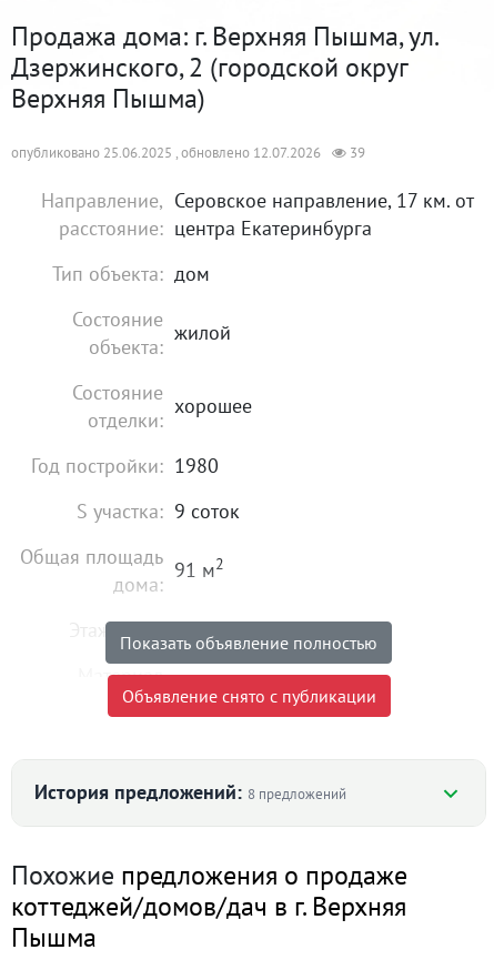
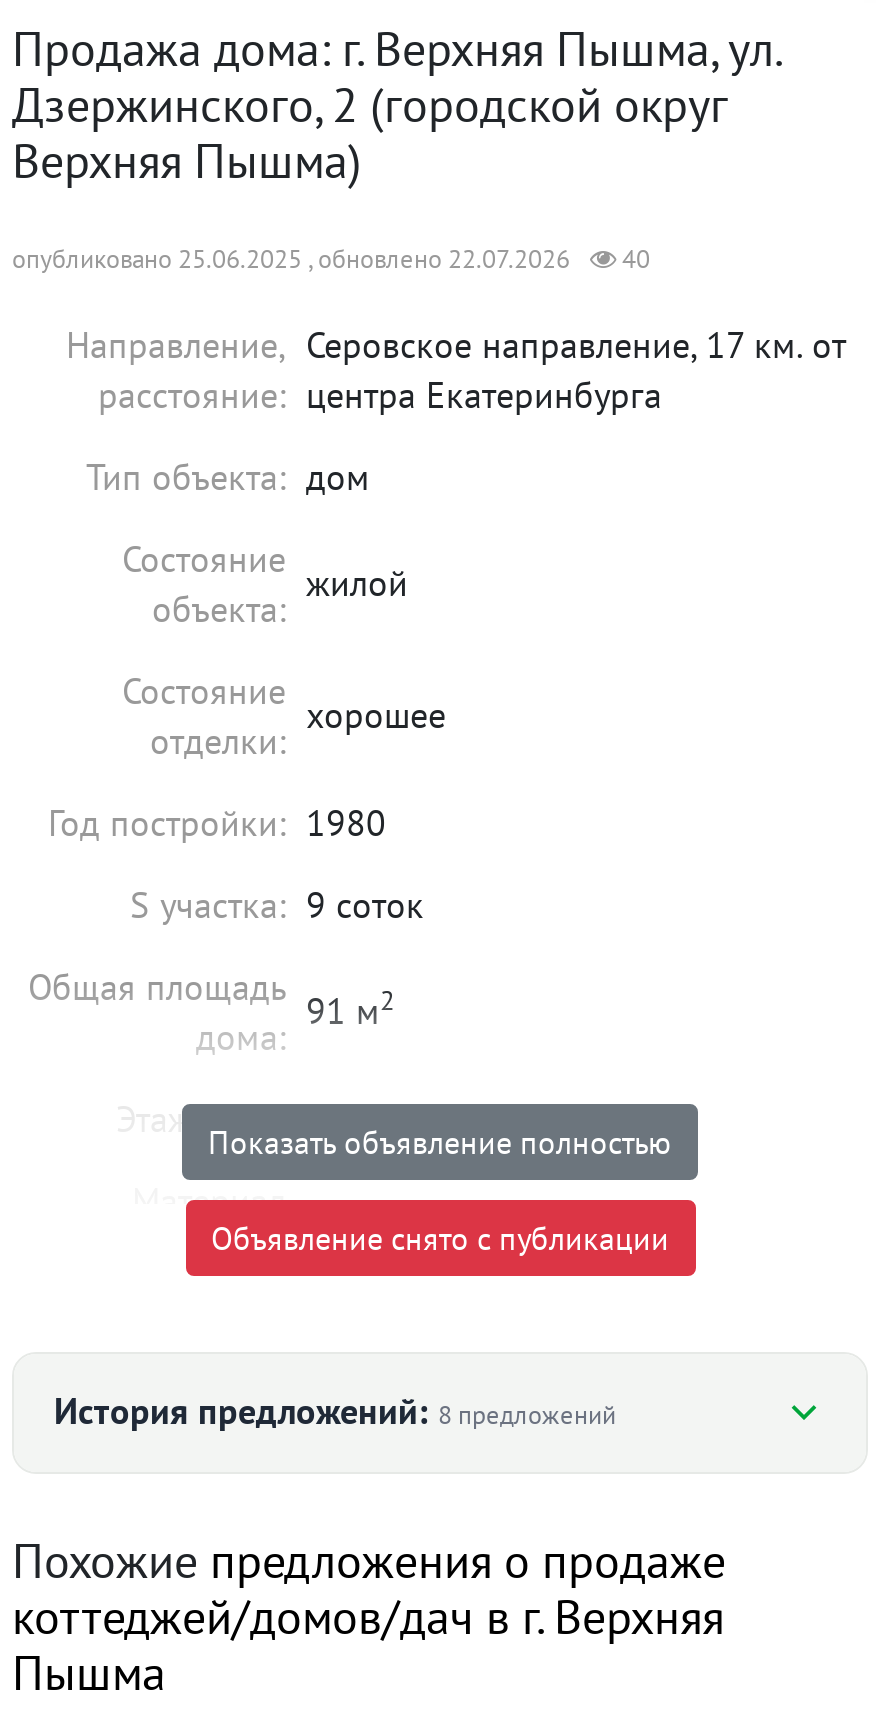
[11,143,321,162] опубликовано 25.06.2025 , обновлено 12.07.2026 -> [12,241,570,275] опубликовано 25.06.2025 , обновлено 22.07.2026
[346,143,365,162] 39 -> [616,241,650,275] 40

